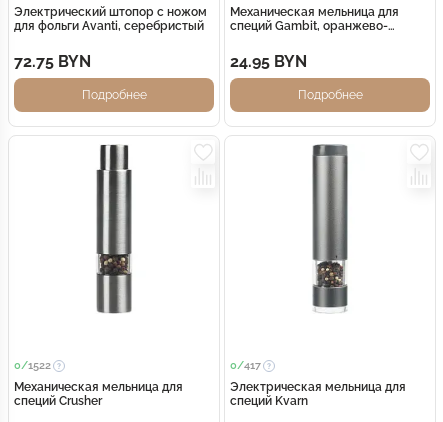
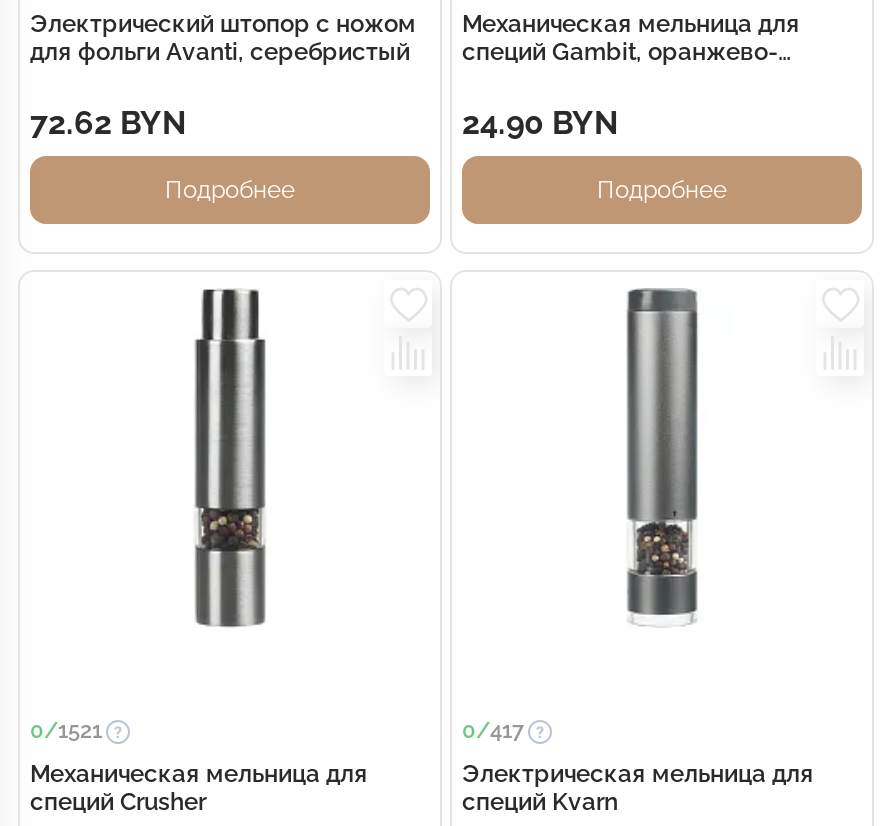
[14,52,91,71] 72.75 BYN -> [30,104,186,142] 72.62 BYN
[230,52,307,71] 24.95 BYN -> [462,104,618,142] 24.90 BYN
[14,359,51,372] 0/1522 -> [30,718,102,744] 0/1521

